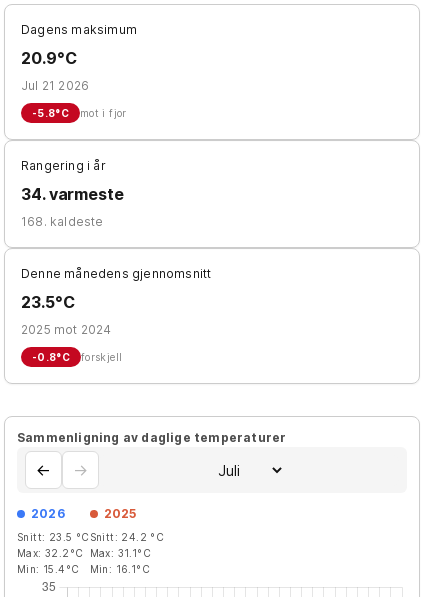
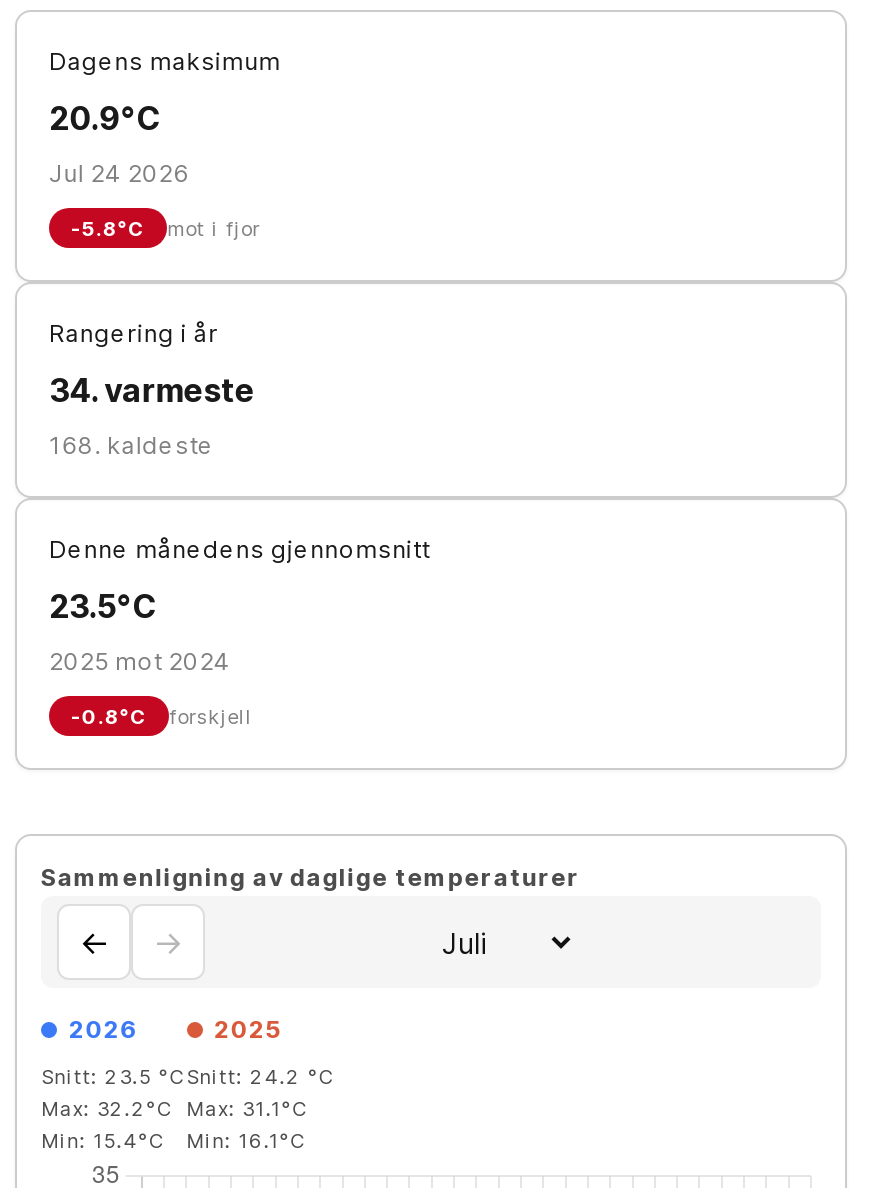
[21,78,89,93] Jul 21 2026 -> [49,158,189,188] Jul 24 2026

